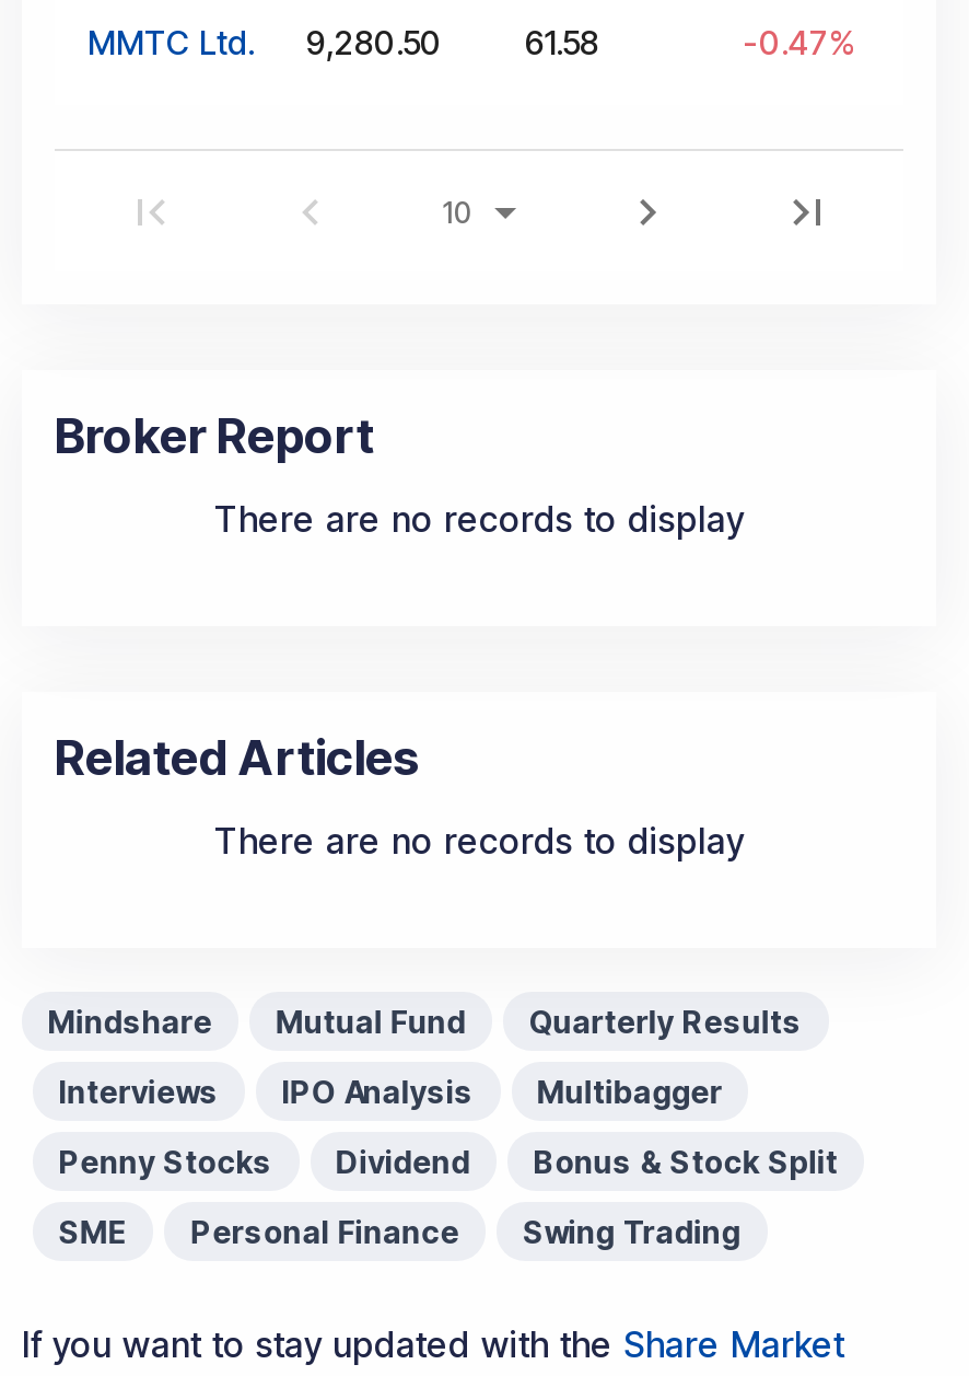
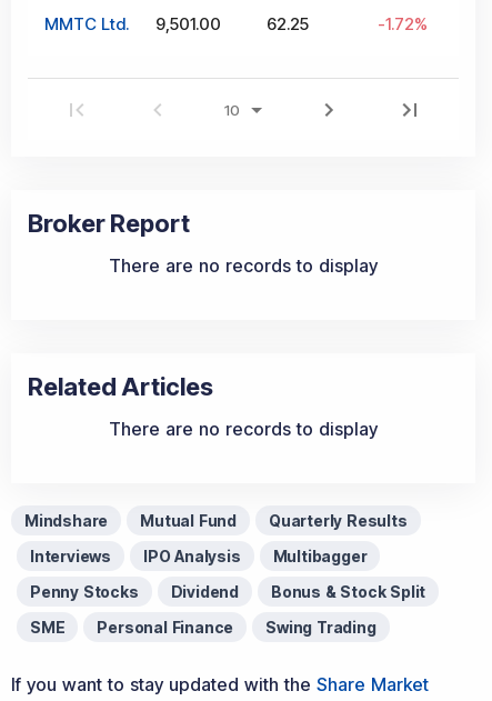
[306,21,442,62] 9,280.50 -> [155,13,221,34] 9,501.00
[525,21,599,62] 61.58 -> [267,13,309,34] 62.25
[744,21,855,62] -0.47% -> [378,13,428,34] -1.72%

